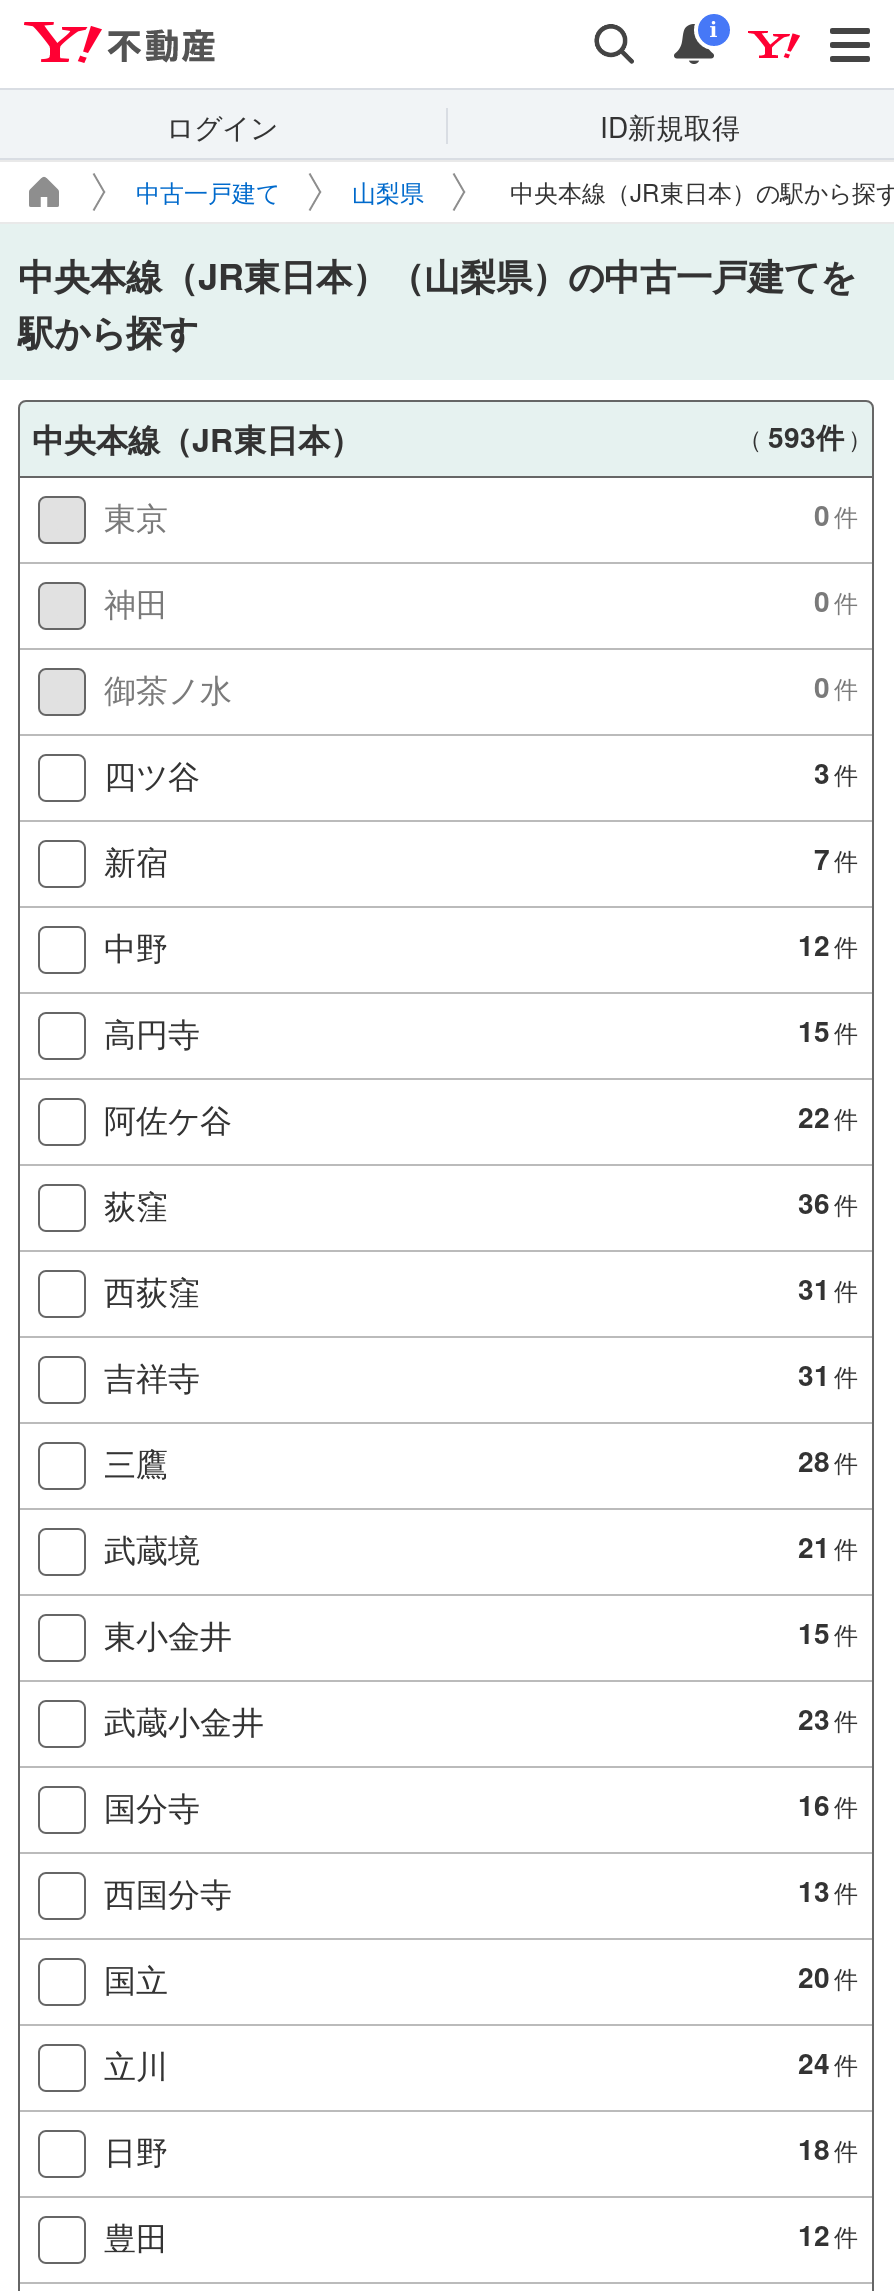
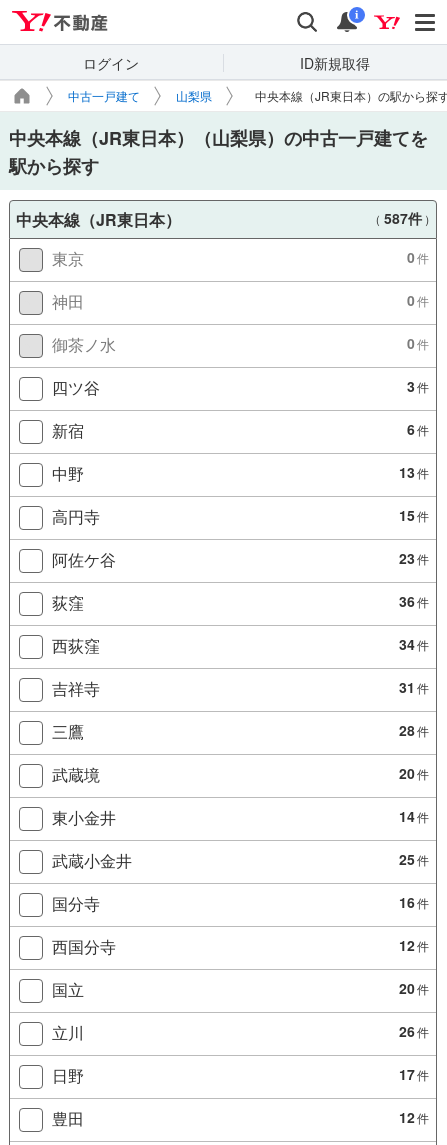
[738,416,872,456] （593件 ） -> [369,208,436,228] （587件 ）
[814,838,858,878] 7 件 -> [407,419,429,439] 6 件
[798,924,858,964] 12 件 -> [399,462,429,482] 13 件
[798,1096,858,1136] 22 件 -> [399,548,429,568] 23 件
[798,1268,858,1308] 31 件 -> [399,634,429,654] 34 件
[798,1526,858,1566] 21 件 -> [399,763,429,783] 20 件
[798,1612,858,1652] 15 件 -> [399,806,429,826] 14 件
[798,1698,858,1738] 23 件 -> [399,849,429,869] 25 件
[798,1870,858,1910] 13 件 -> [399,935,429,955] 12 件
[798,2042,858,2082] 24 件 -> [399,1021,429,1041] 26 件
[798,2128,858,2168] 18 件 -> [399,1064,429,1084] 17 件

